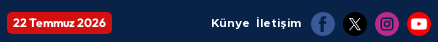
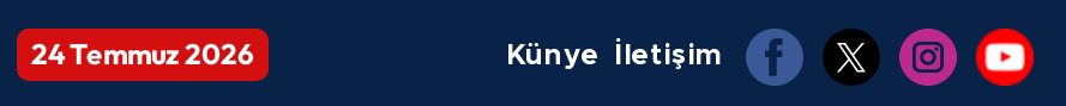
[13,15,106,30] 22 Temmuz 2026 -> [31,35,254,71] 24 Temmuz 2026

